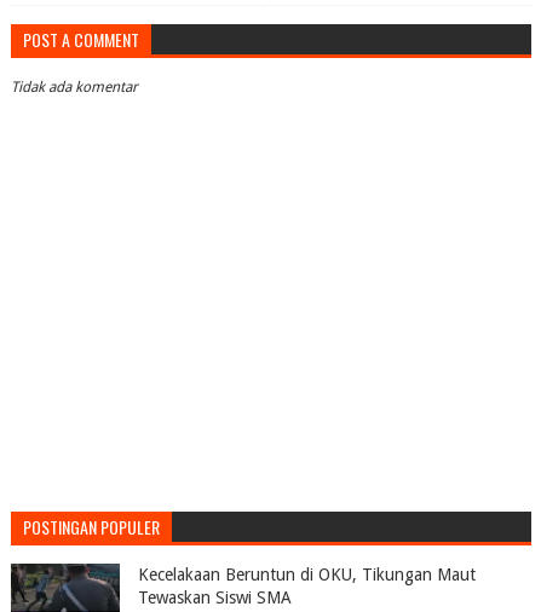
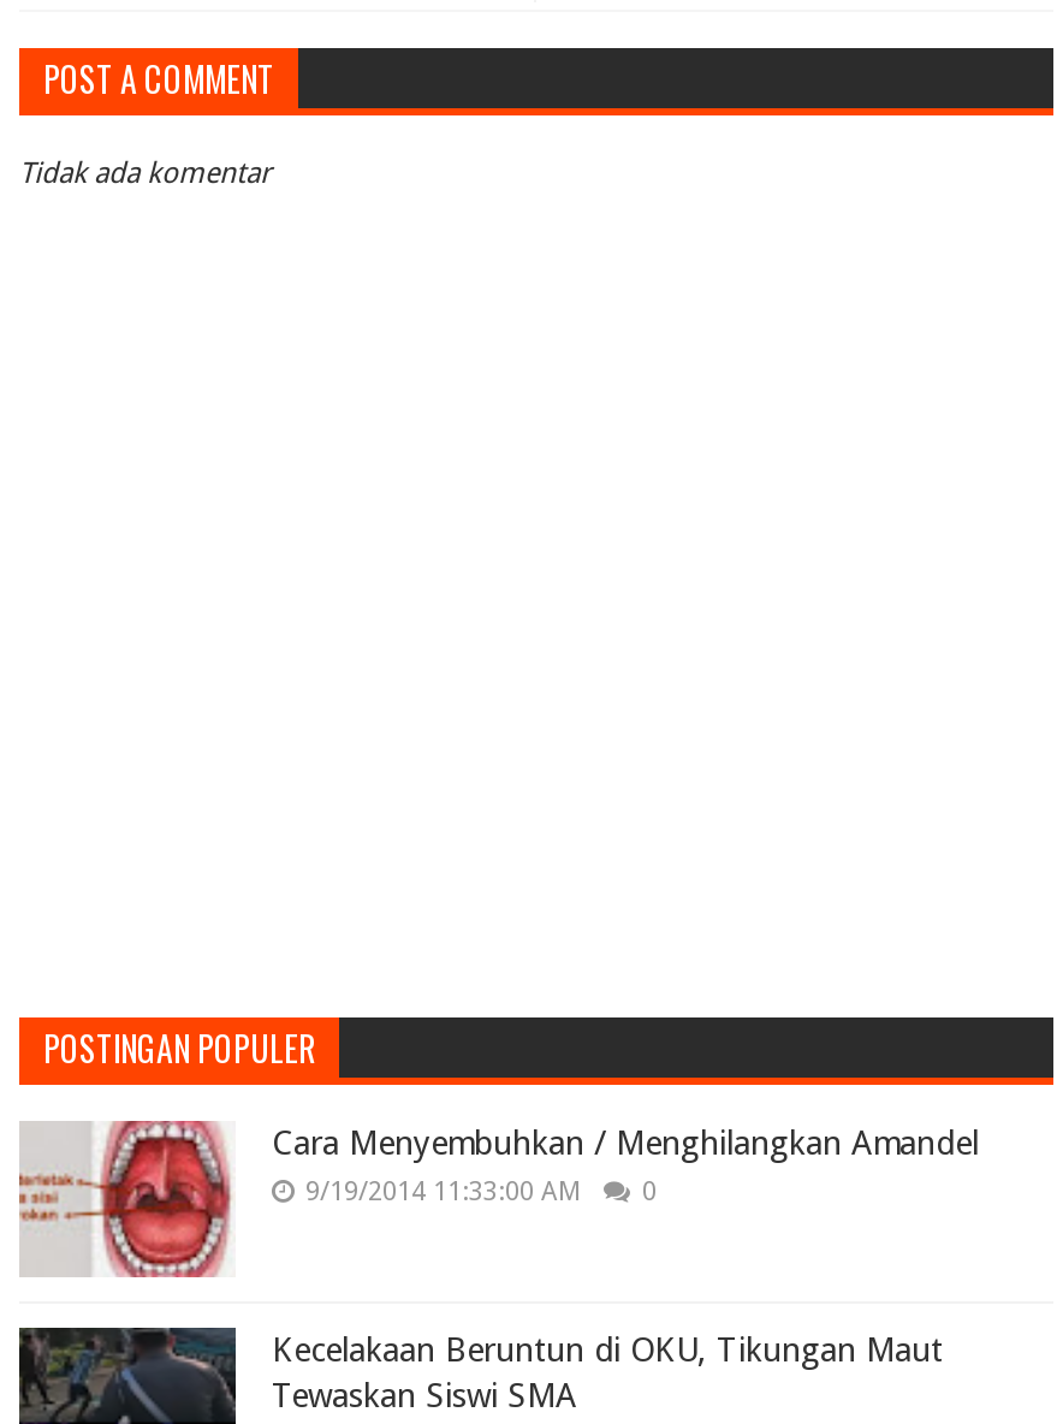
none -> [17,1119,979,1292] [image] | Cara Menyembuhkan / Menghilangkan Amandel | 9/19/2014 11:33:00 AM | 0

